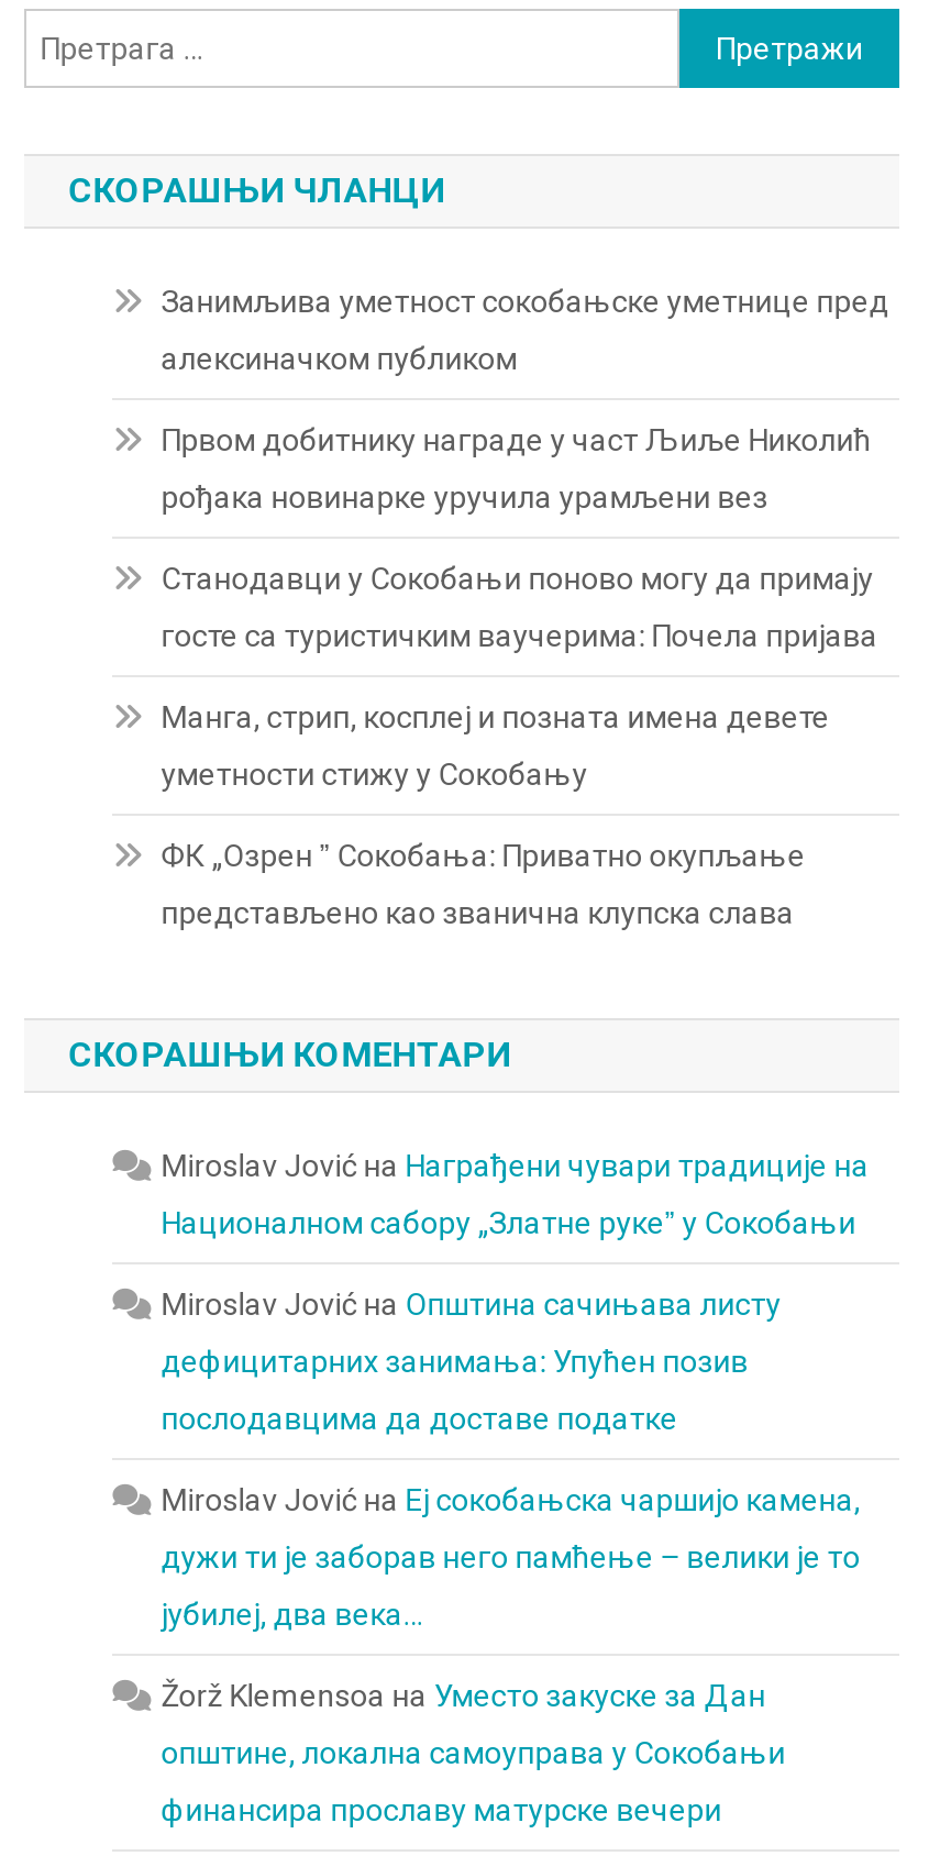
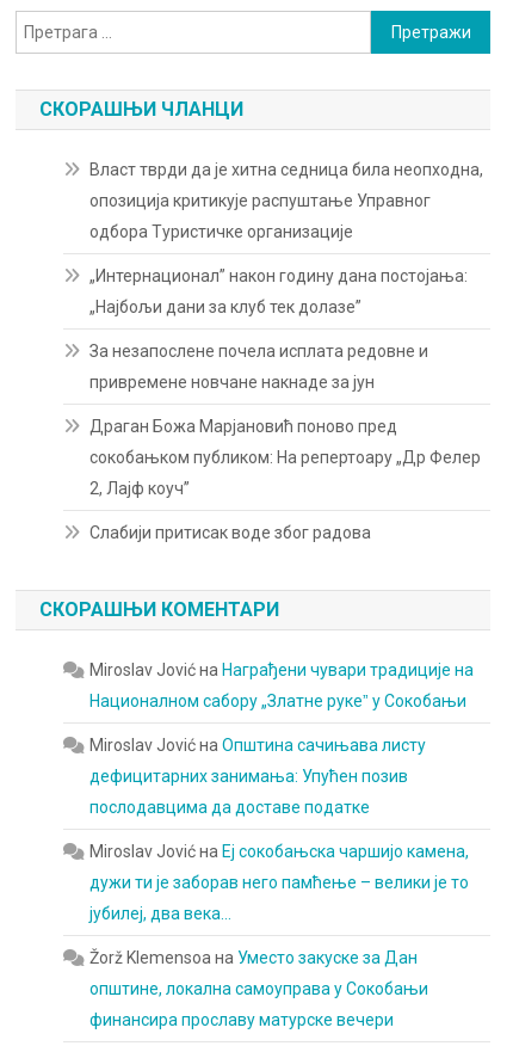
[161,285,889,931] Занимљива уметност сокобањске уметнице пред | алексиначком публиком | Првом добитнику награде у част Љиље Николић | рођака новинарке уручила урамљени вез | Станодавци у Сокобањи поново могу да примају | госте са туристичким ваучерима: Почела пријава | Манга, стрип, косплеј и позната имена девете | уметности стижу у Сокобању | ФК „Озрен ˮ Сокобања: Приватно окупљање | представљено као званична клупска слава -> [90,160,484,543] Власт тврди да је хитна седница била неопходна, | опозиција критикује распуштање Управног | одбора Туристичке организације | „Интернационал” након годину дана постојања: | „Најбољи дани за клуб тек долазе” | За незапослене почела исплата редовне и | привремене новчане накнаде за јун | Драган Божа Марјановић поново пред | сокобањком публиком: На репертоару „Др Фелер | 2, Лајф коуч” | Слабији притисак воде због радова

